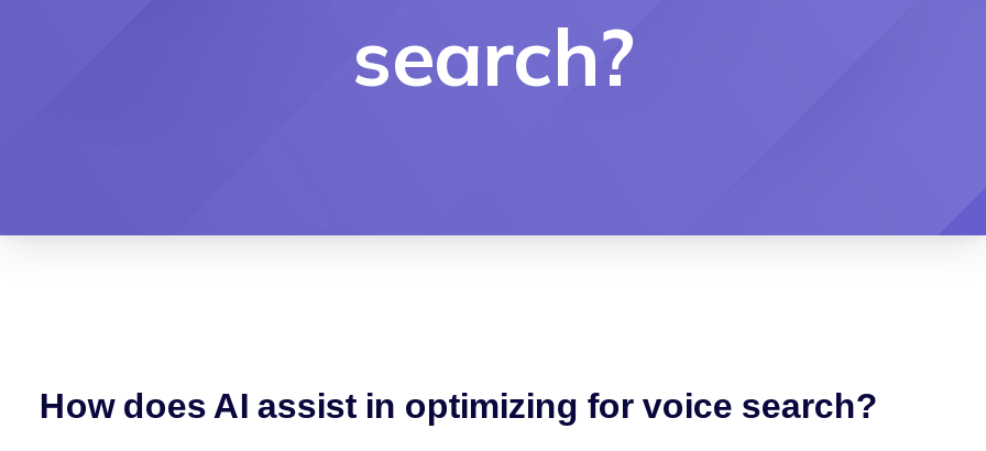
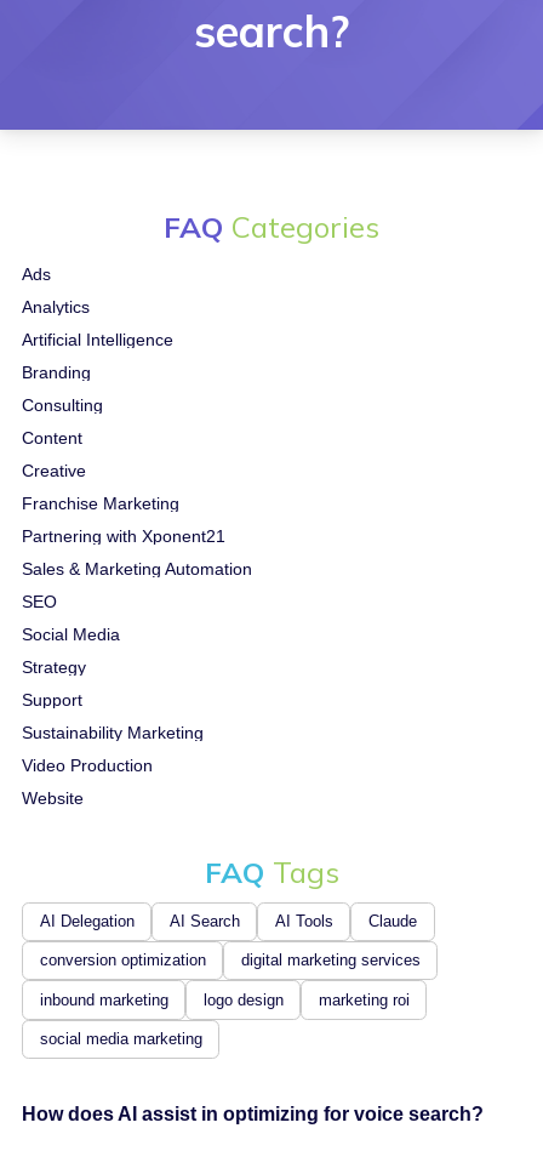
none -> [22,208,420,1048] FAQ Categories | Ads | Analytics | Artificial Intelligence | Branding | Consulting | Content | Creative | Franchise Marketing | Partnering with Xponent21 | Sales & Marketing Automation | SEO | Social Media | Strategy | Support | Sustainability Marketing | Video Production | Website | FAQ Tags | AI Delegation | AI Search | AI Tools | Claude | conversion optimization | digital marketing services | inbound marketing | logo design | marketing roi | social media marketing

